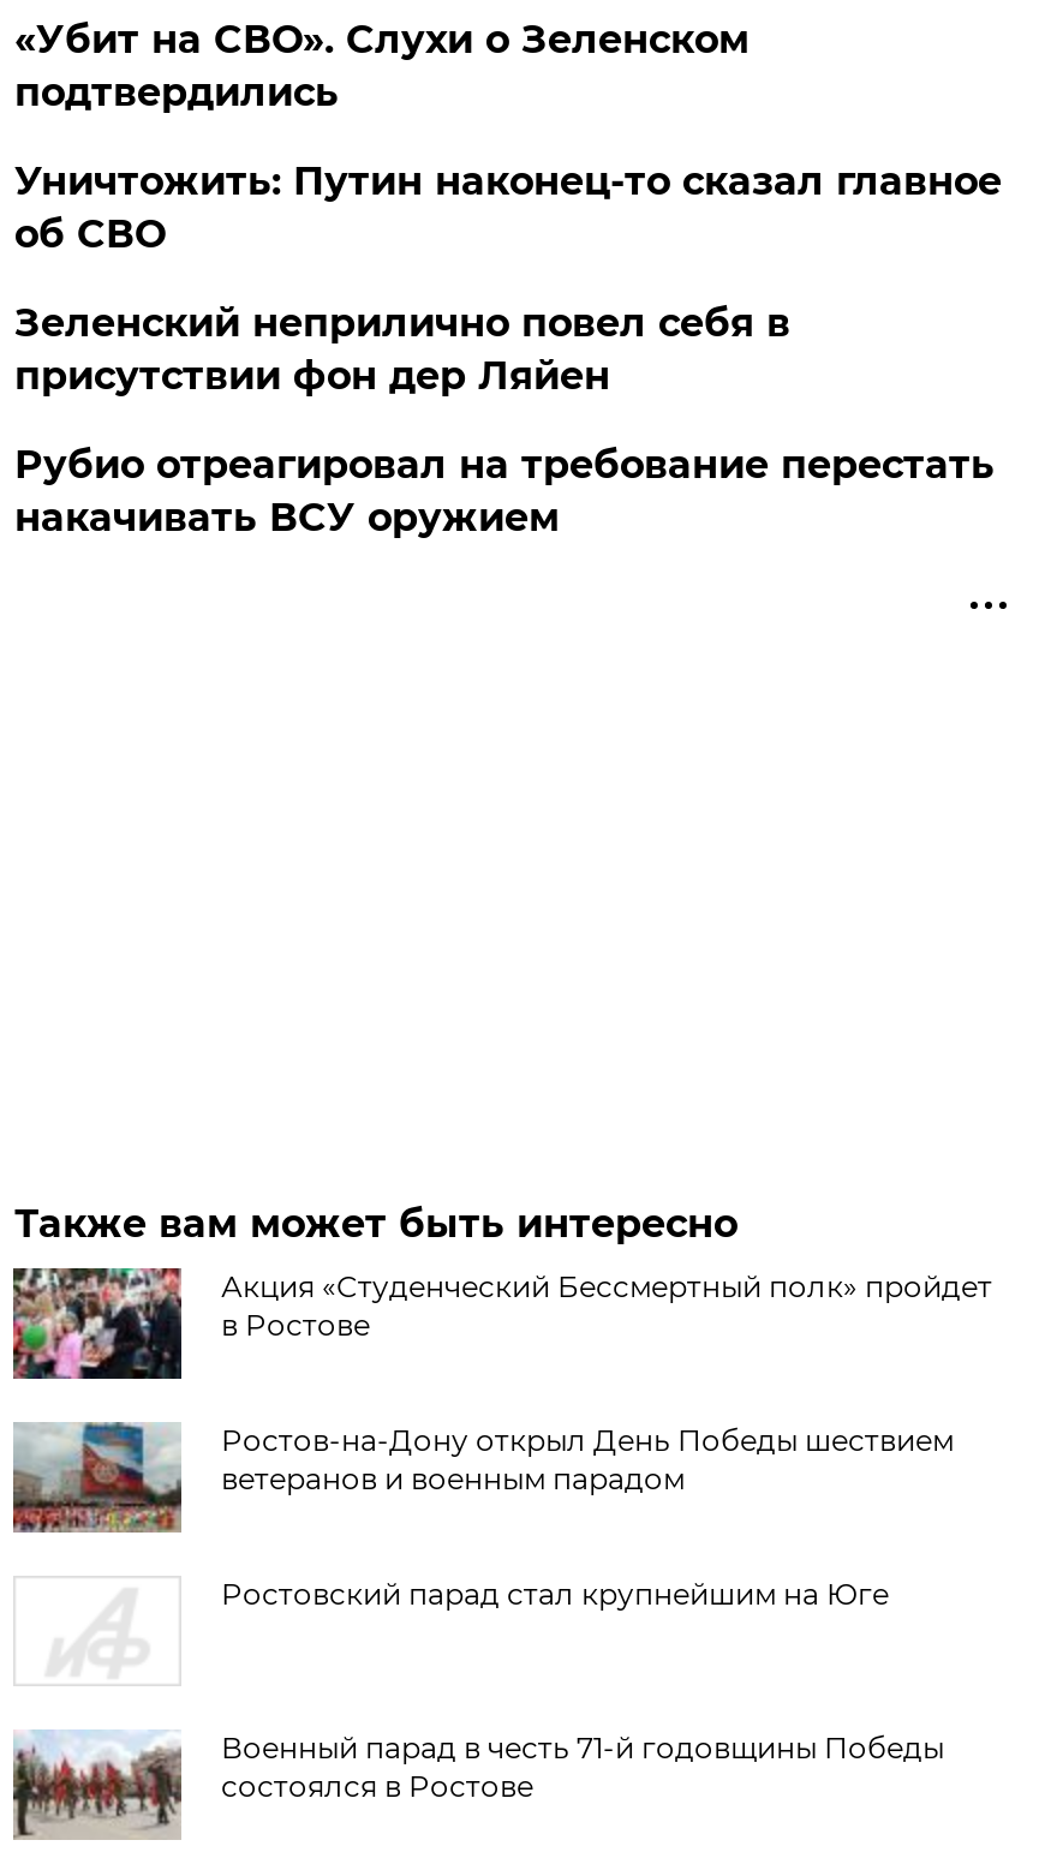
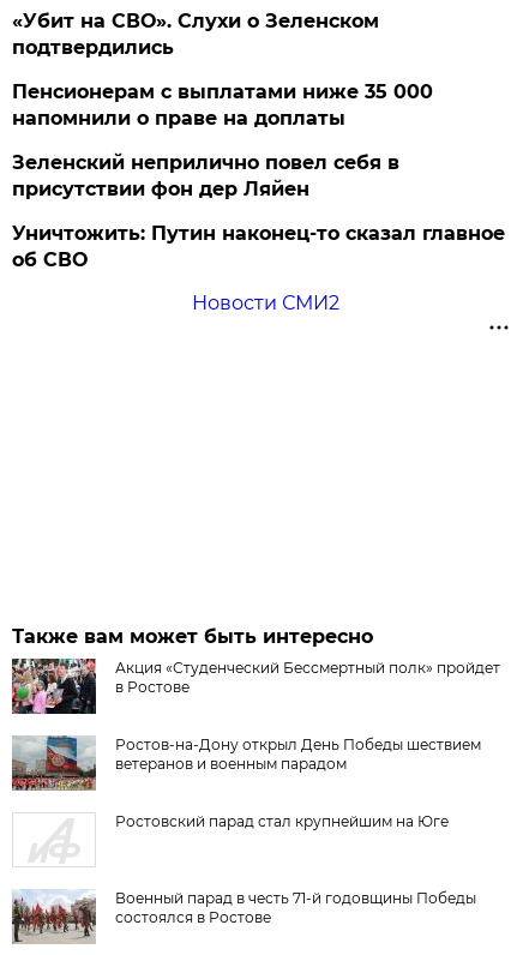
none -> [12,81,434,130] Пенсионерам с выплатами ниже 35 000 | напомнили о праве на доплаты
moved [14,159,1002,258] -> [12,222,505,272]: Уничтожить: Путин наконец-то сказал главное | об СВО
[14,443,994,541] Рубио отреагировал на требование перестать | накачивать ВСУ оружием -> [192,292,339,315] Новости СМИ2

